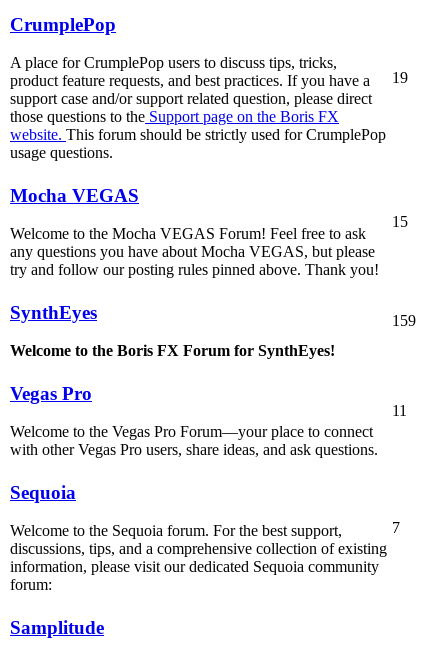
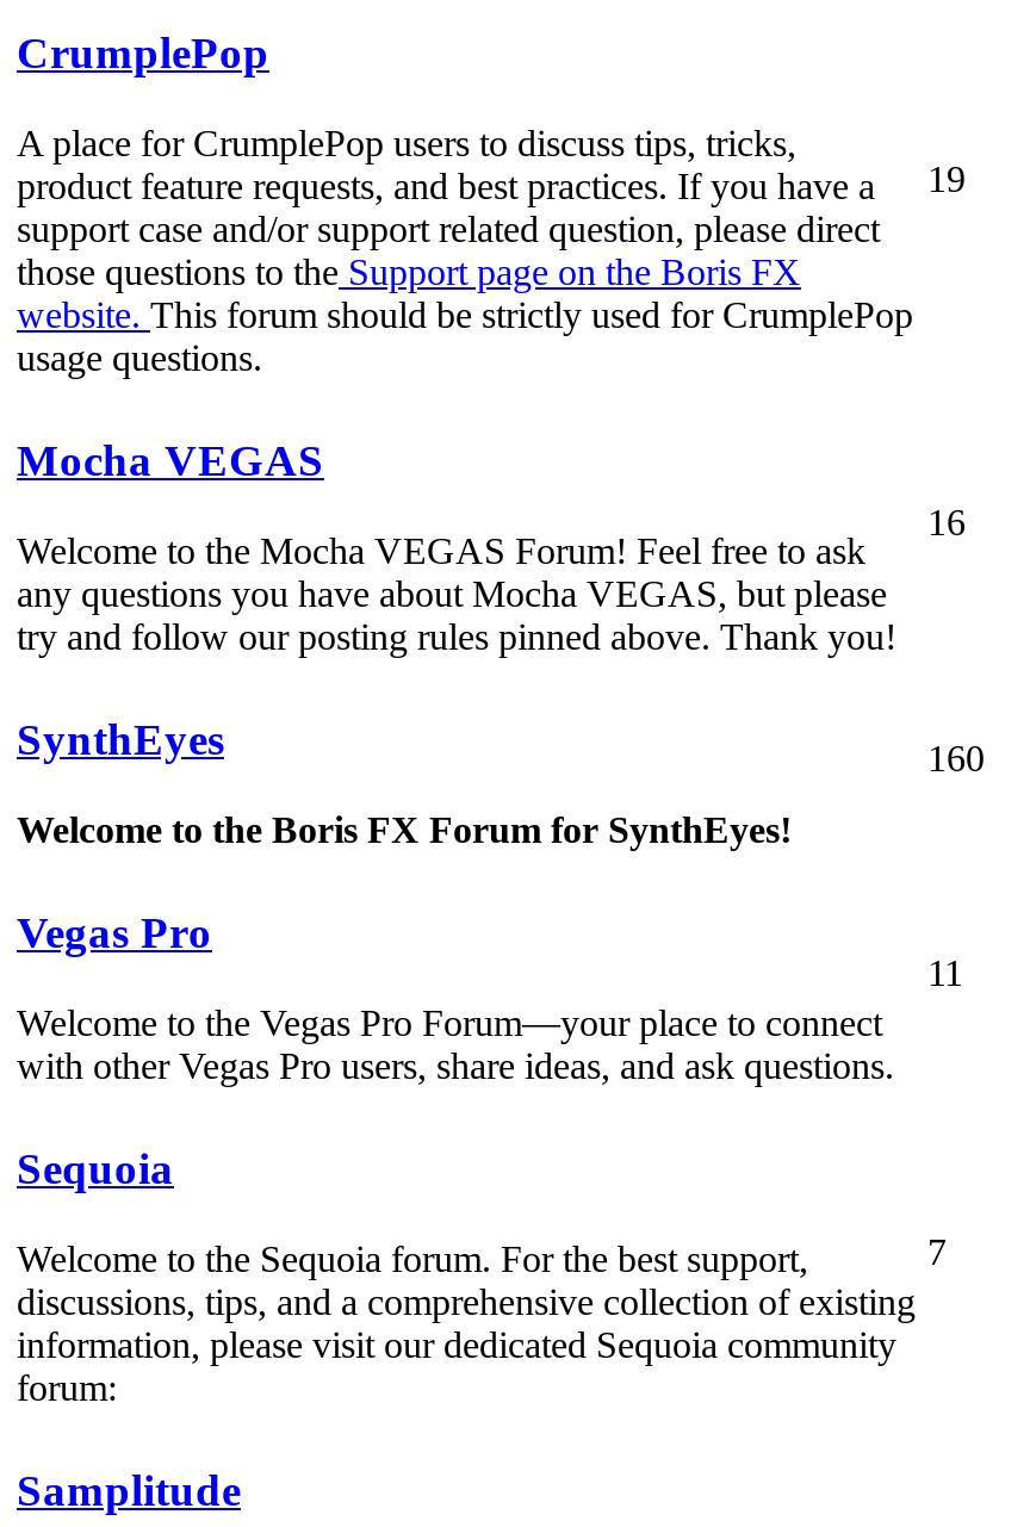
[392,213,408,230] 15 -> [927,502,966,542] 16
[392,312,416,329] 159 -> [927,738,985,778] 160

